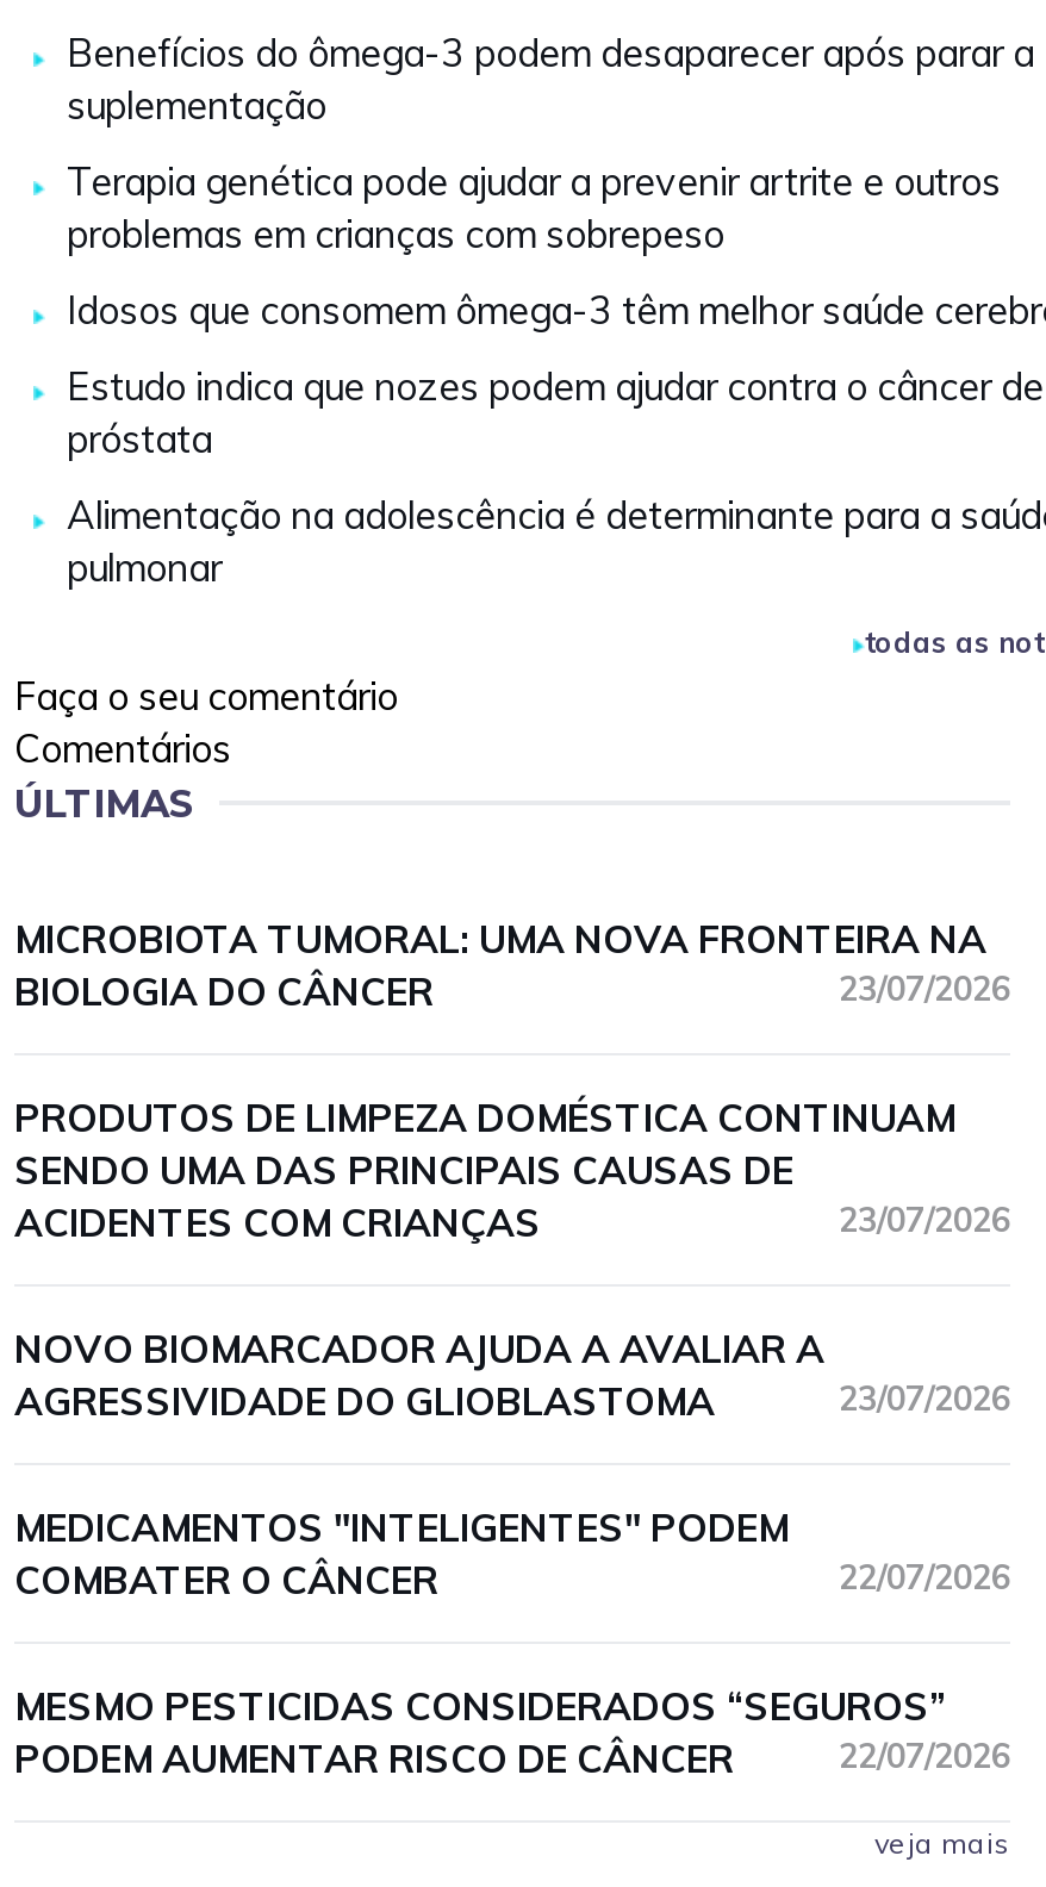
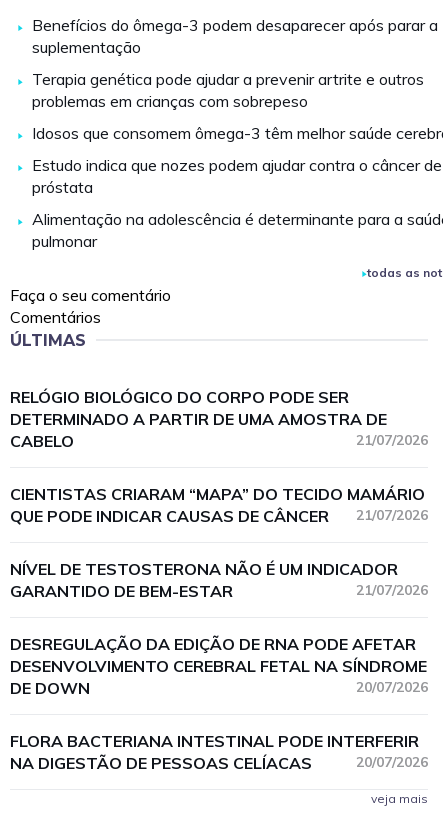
[14,915,1010,1015] MICROBIOTA TUMORAL: UMA NOVA FRONTEIRA NA | BIOLOGIA DO CÂNCER | 23/07/2026 -> [10,387,428,451] RELÓGIO BIOLÓGICO DO CORPO PODE SER | DETERMINADO A PARTIR DE UMA AMOSTRA DE | CABELO | 21/07/2026
[14,1094,1010,1246] PRODUTOS DE LIMPEZA DOMÉSTICA CONTINUAM | SENDO UMA DAS PRINCIPAIS CAUSAS DE | ACIDENTES COM CRIANÇAS | 23/07/2026 -> [10,484,428,526] CIENTISTAS CRIARAM “MAPA” DO TECIDO MAMÁRIO | QUE PODE INDICAR CAUSAS DE CÂNCER | 21/07/2026
[14,1325,1010,1425] NOVO BIOMARCADOR AJUDA A AVALIAR A | AGRESSIVIDADE DO GLIOBLASTOMA | 23/07/2026 -> [10,559,428,601] NÍVEL DE TESTOSTERONA NÃO É UM INDICADOR | GARANTIDO DE BEM-ESTAR | 21/07/2026
[14,1503,1010,1603] MEDICAMENTOS "INTELIGENTES" PODEM | COMBATER O CÂNCER | 22/07/2026 -> [10,634,428,698] DESREGULAÇÃO DA EDIÇÃO DE RNA PODE AFETAR | DESENVOLVIMENTO CEREBRAL FETAL NA SÍNDROME | DE DOWN | 20/07/2026
[14,1682,1010,1782] MESMO PESTICIDAS CONSIDERADOS “SEGUROS” | PODEM AUMENTAR RISCO DE CÂNCER | 22/07/2026 -> [10,731,428,773] FLORA BACTERIANA INTESTINAL PODE INTERFERIR | NA DIGESTÃO DE PESSOAS CELÍACAS | 20/07/2026

